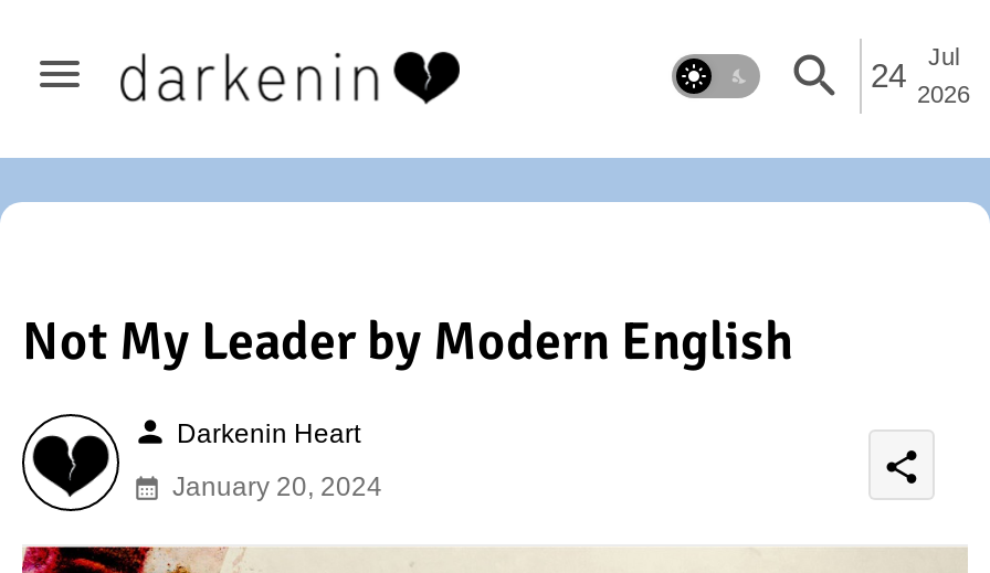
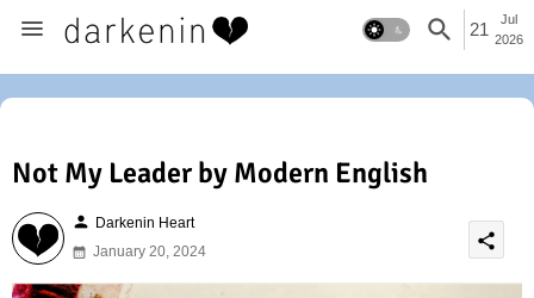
[871,56,970,106] 24 2026 -> [470,19,523,46] 21 2026

